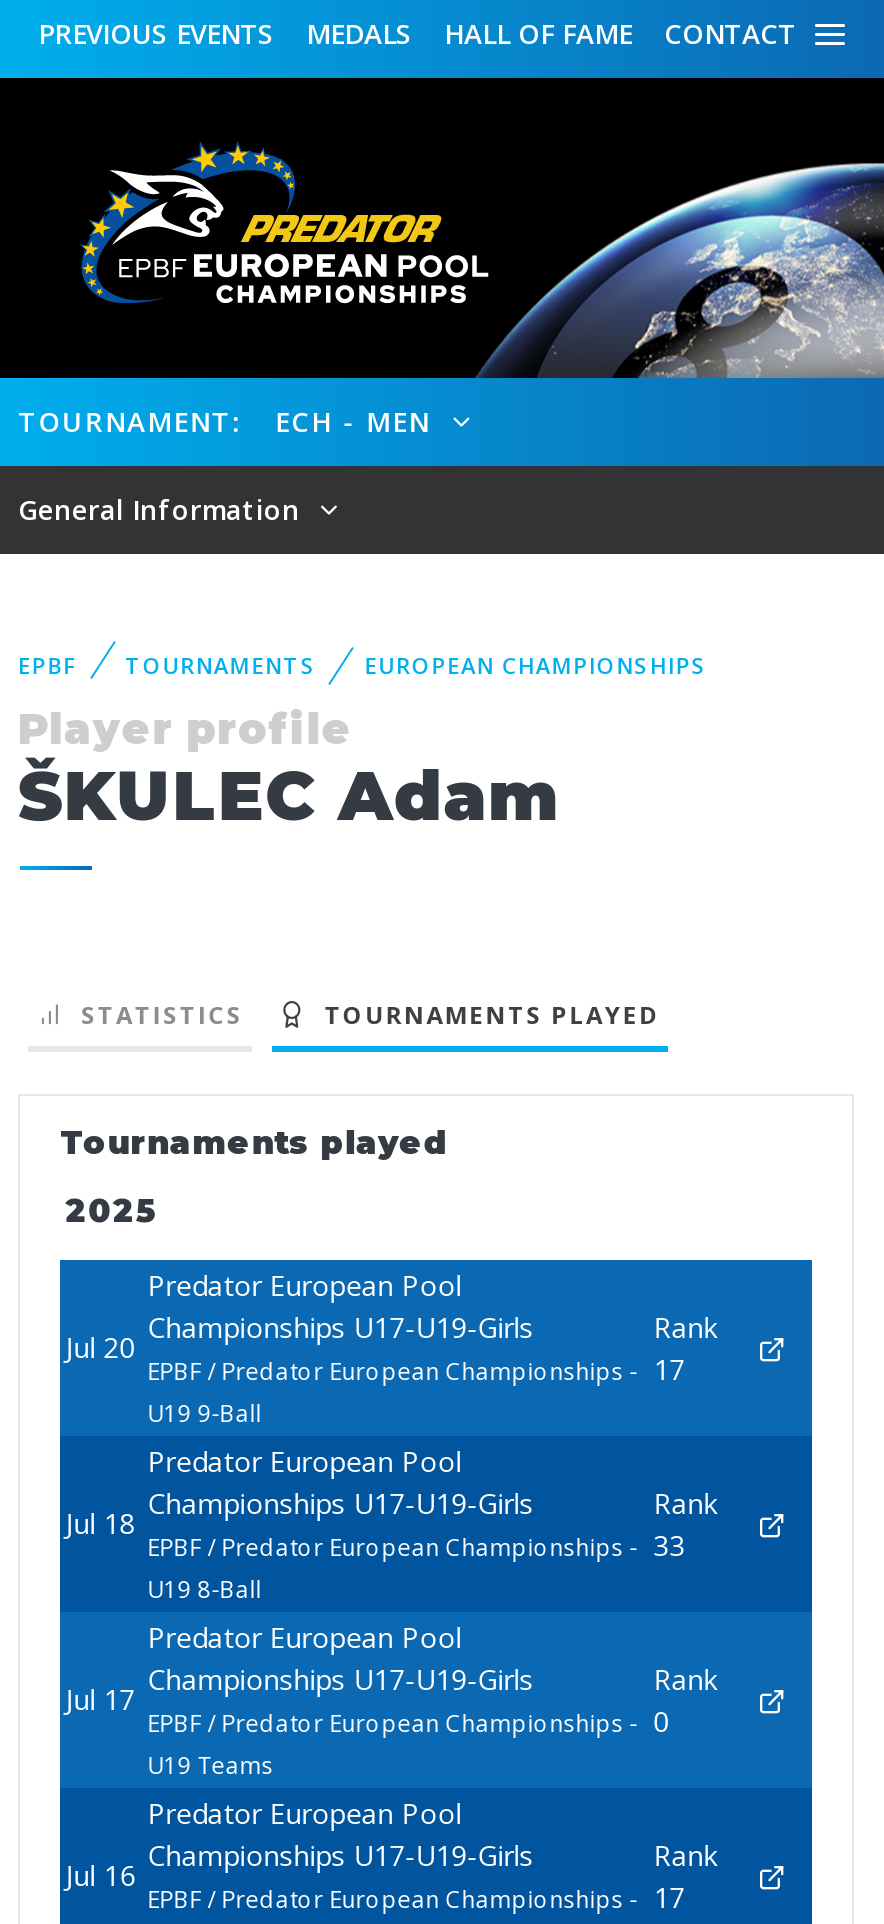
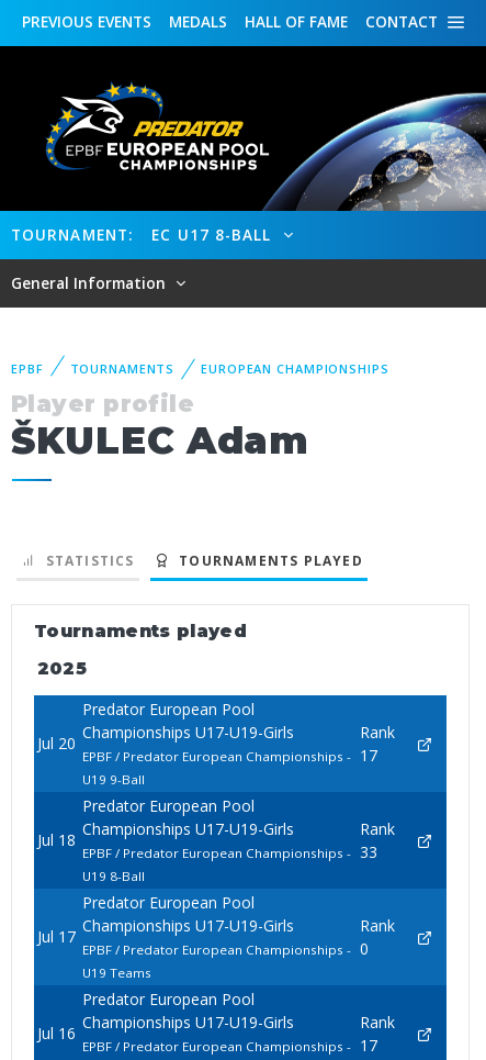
[275,402,441,440] ECH - MEN -> [152,224,277,245] EC U17 8-BALL

